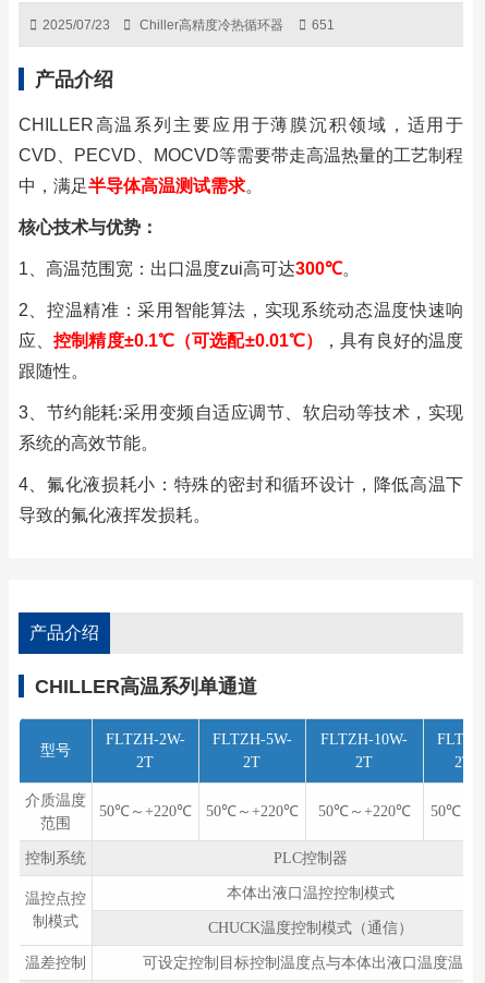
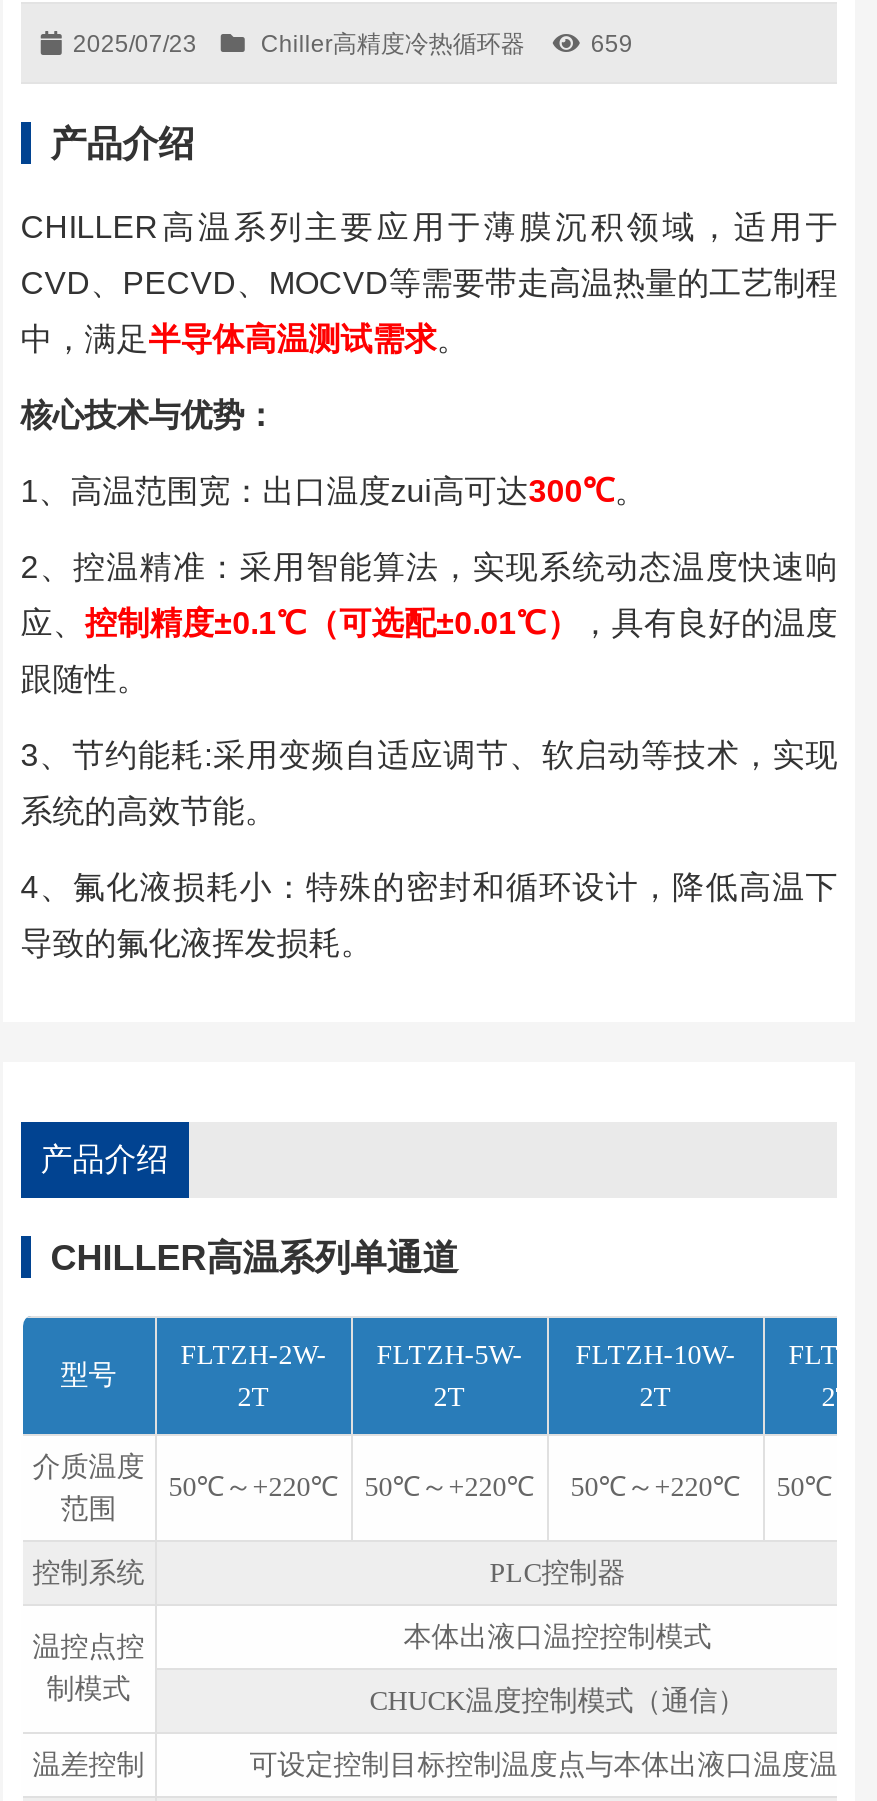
[312,17,334,32] 651 -> [591,29,633,57] 659

